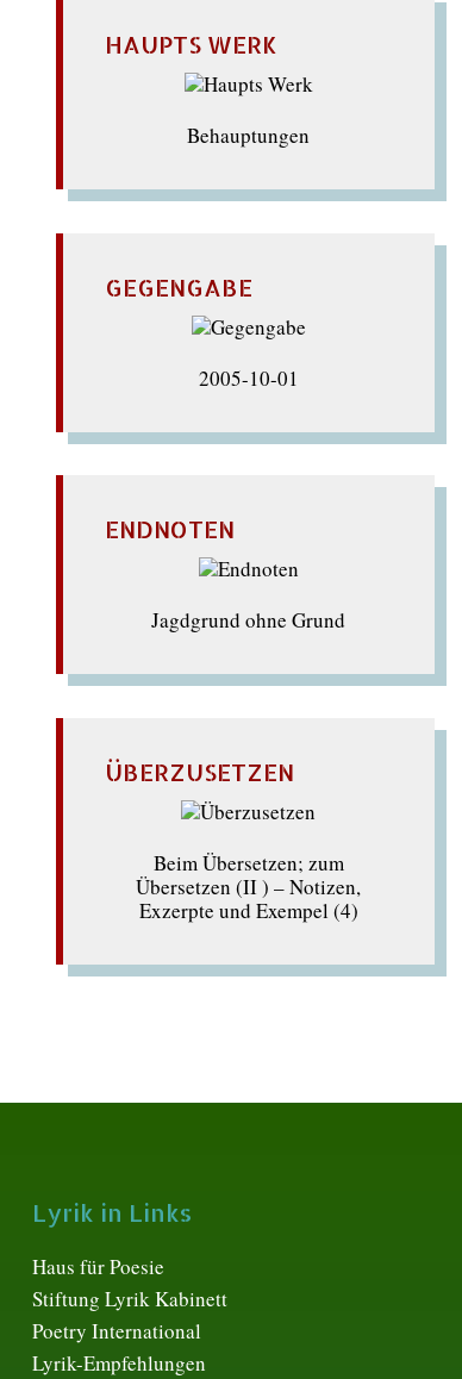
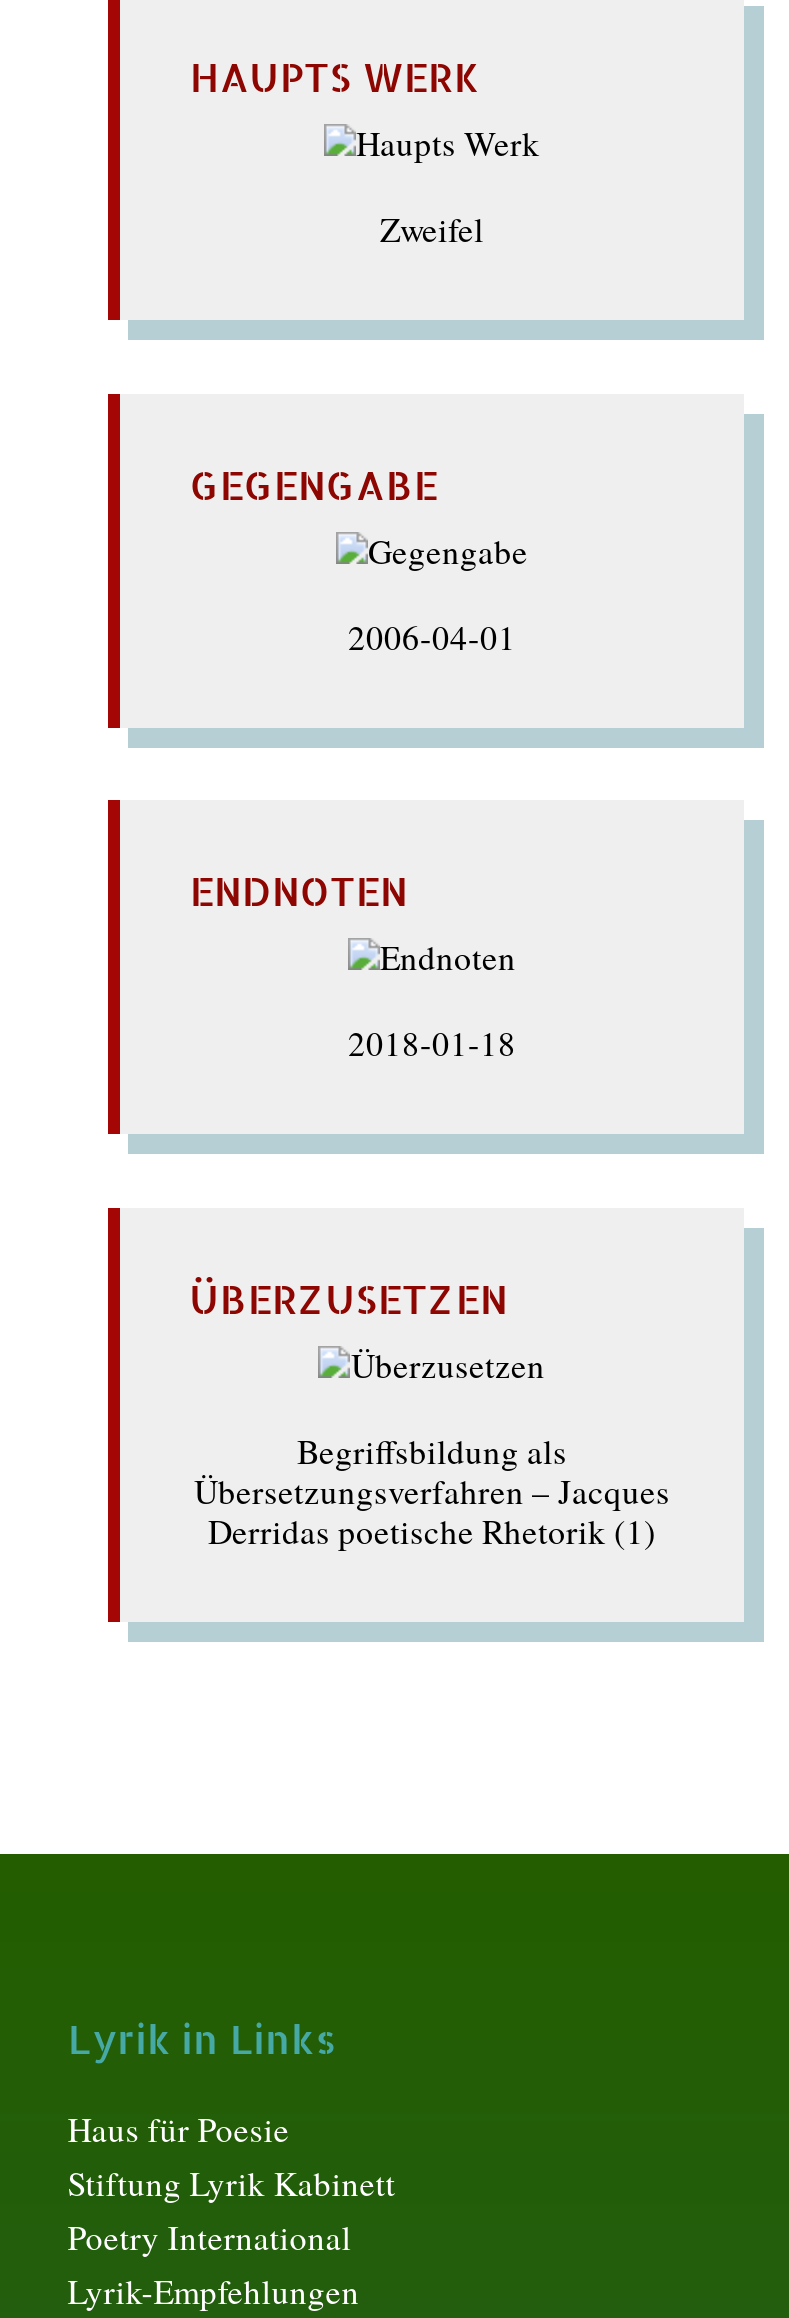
[188,121,310,149] Behauptungen -> [380,206,484,252] Zweifel
[199,364,299,391] 2005-10-01 -> [348,613,516,659] 2006-04-01
[152,606,346,634] Jagdgrund ohne Grund -> [348,1020,516,1066] 2018-01-18
[136,849,361,924] Beim Übersetzen; zum | Übersetzen (II ) – Notizen, | Exzerpte und Exempel (4) -> [194,1427,670,1553] Begriffsbildung als | Übersetzungsverfahren – Jacques | Derridas poetische Rhetorik (1)

